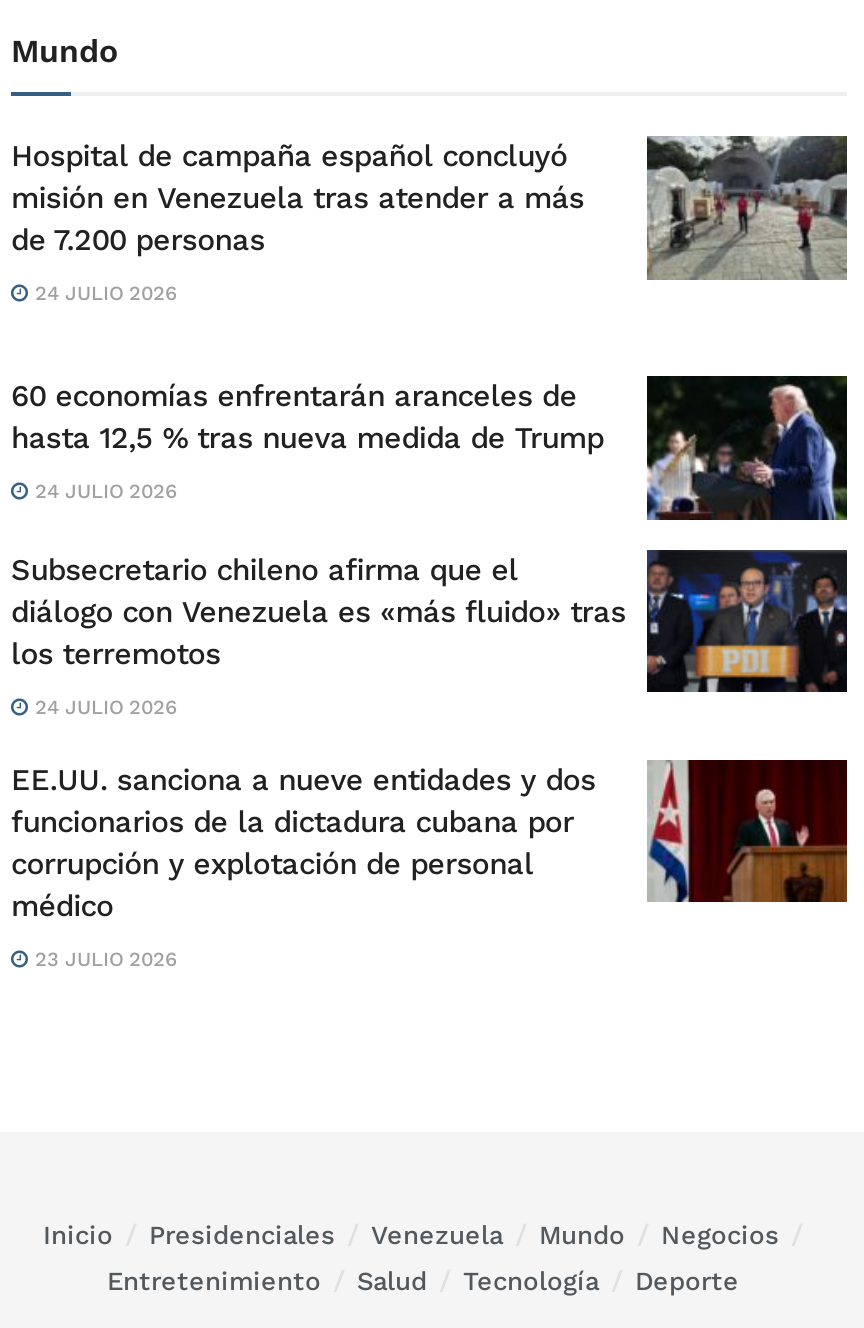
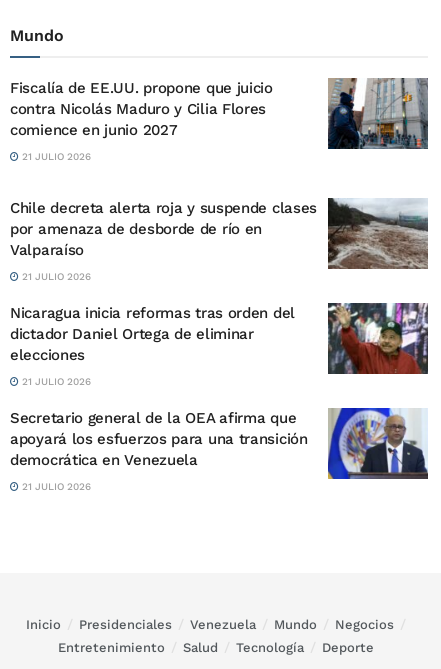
[11,138,584,258] Hospital de campaña español concluyó | misión en Venezuela tras atender a más | de 7.200 personas -> [10,78,273,138] Fiscalía de EE.UU. propone que juicio | contra Nicolás Maduro y Cilia Flores | comience en junio 2027
[645,135,847,279] [image] -> [327,78,429,150] [image]
[29,282,177,304] 24 JULIO 2026 -> [19,150,91,161] 21 JULIO 2026
[11,373,849,521] [image] | 60 economías enfrentarán aranceles de | hasta 12,5 % tras nueva medida de Trump -> [10,197,429,270] [image] | Chile decreta alerta roja y suspende clases | por amenaza de desborde de río en | Valparaíso
[29,480,177,502] 24 JULIO 2026 -> [19,270,91,281] 21 JULIO 2026
[11,547,849,729] [image] | Subsecretario chileno afirma que el | diálogo con Venezuela es «más fluido» tras | los terremotos -> [10,284,429,375] [image] | Nicaragua inicia reformas tras orden del | dictador Daniel Ortega de eliminar | elecciones
[29,695,177,717] 24 JULIO 2026 -> [19,375,91,386] 21 JULIO 2026
[11,757,849,939] [image] | EE.UU. sanciona a nueve entidades y dos | funcionarios de la dictadura cubana por | corrupción y explotación de personal | médico -> [10,389,429,480] [image] | Secretario general de la OEA afirma que | apoyará los esfuerzos para una transición | democrática en Venezuela
[29,947,177,969] 23 JULIO 2026 -> [19,480,91,491] 21 JULIO 2026

